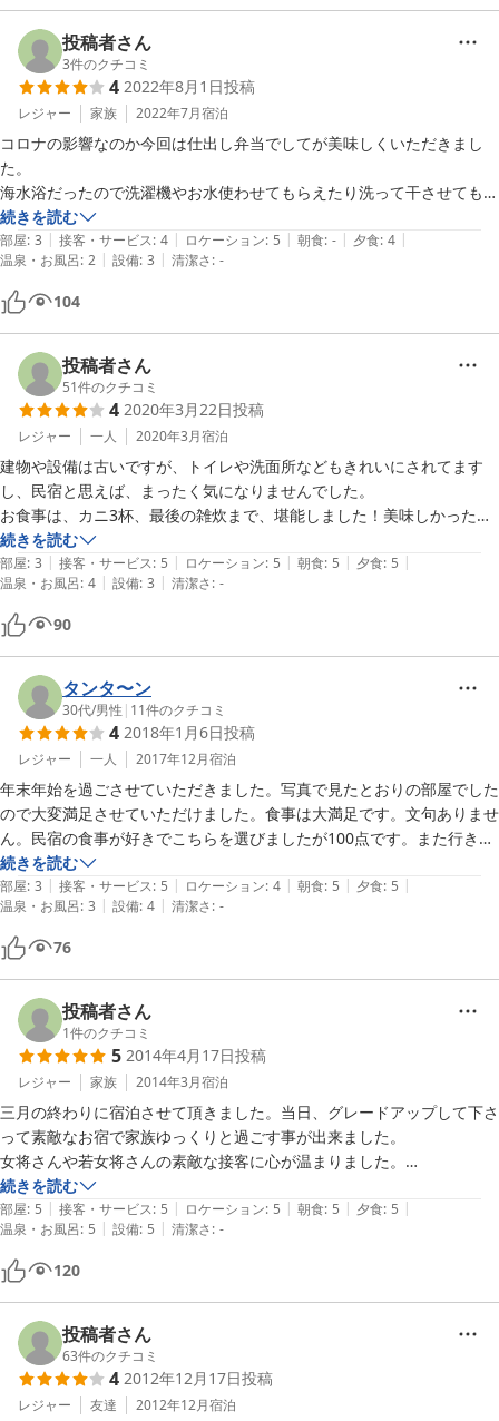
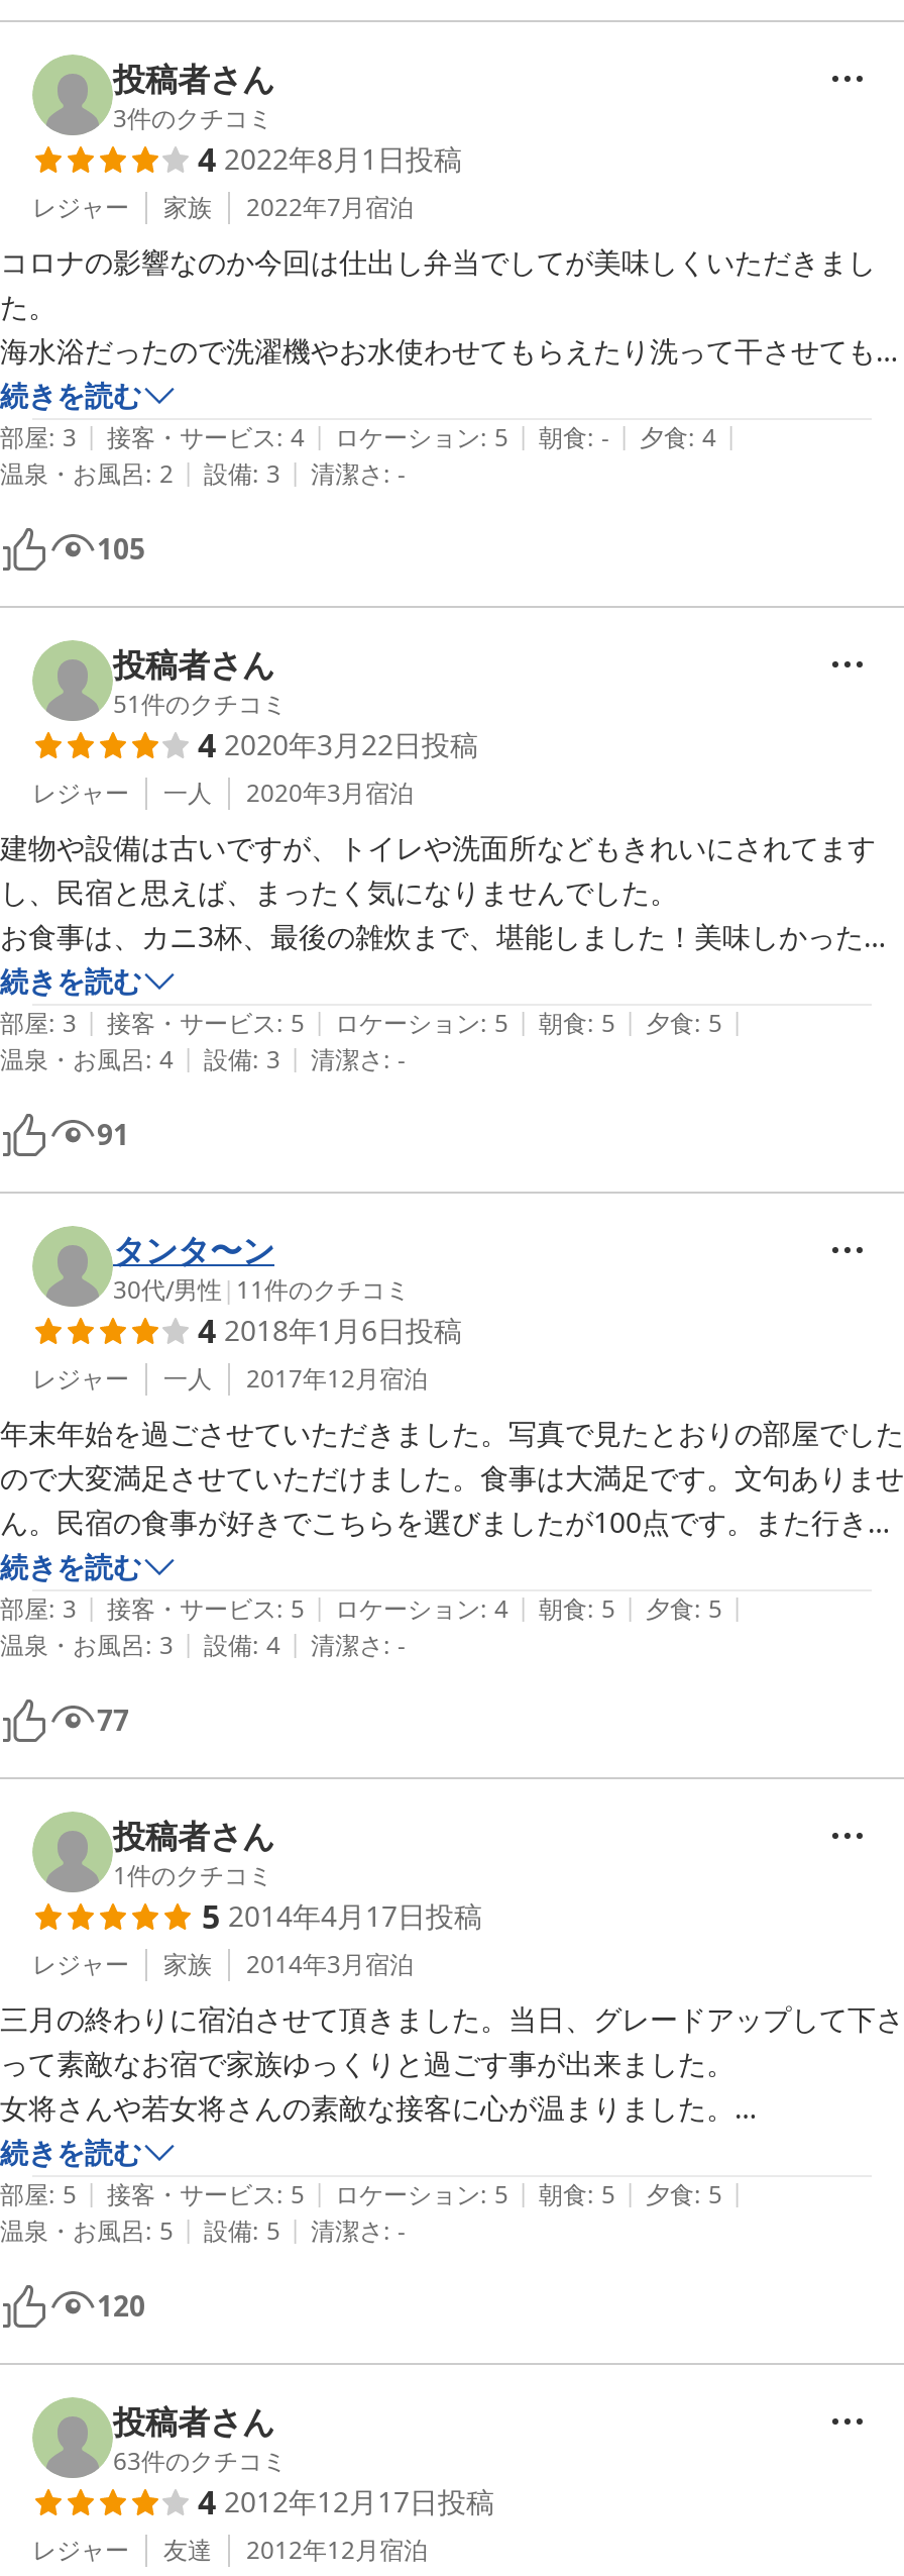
[53,291,80,312] 104 -> [97,529,145,568] 105
[53,614,71,635] 90 -> [97,1115,129,1153] 91
[53,937,71,958] 76 -> [97,1701,129,1739] 77

